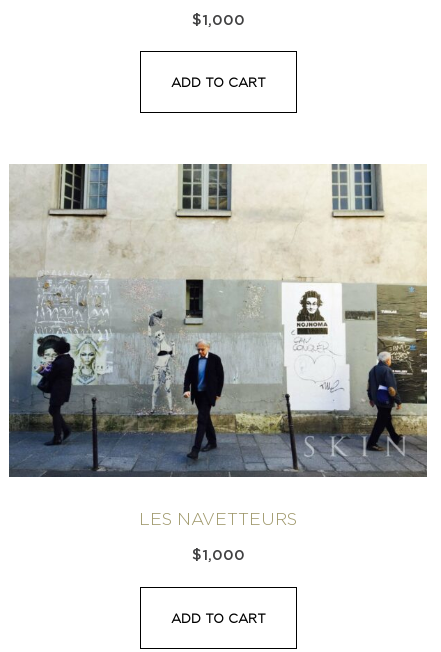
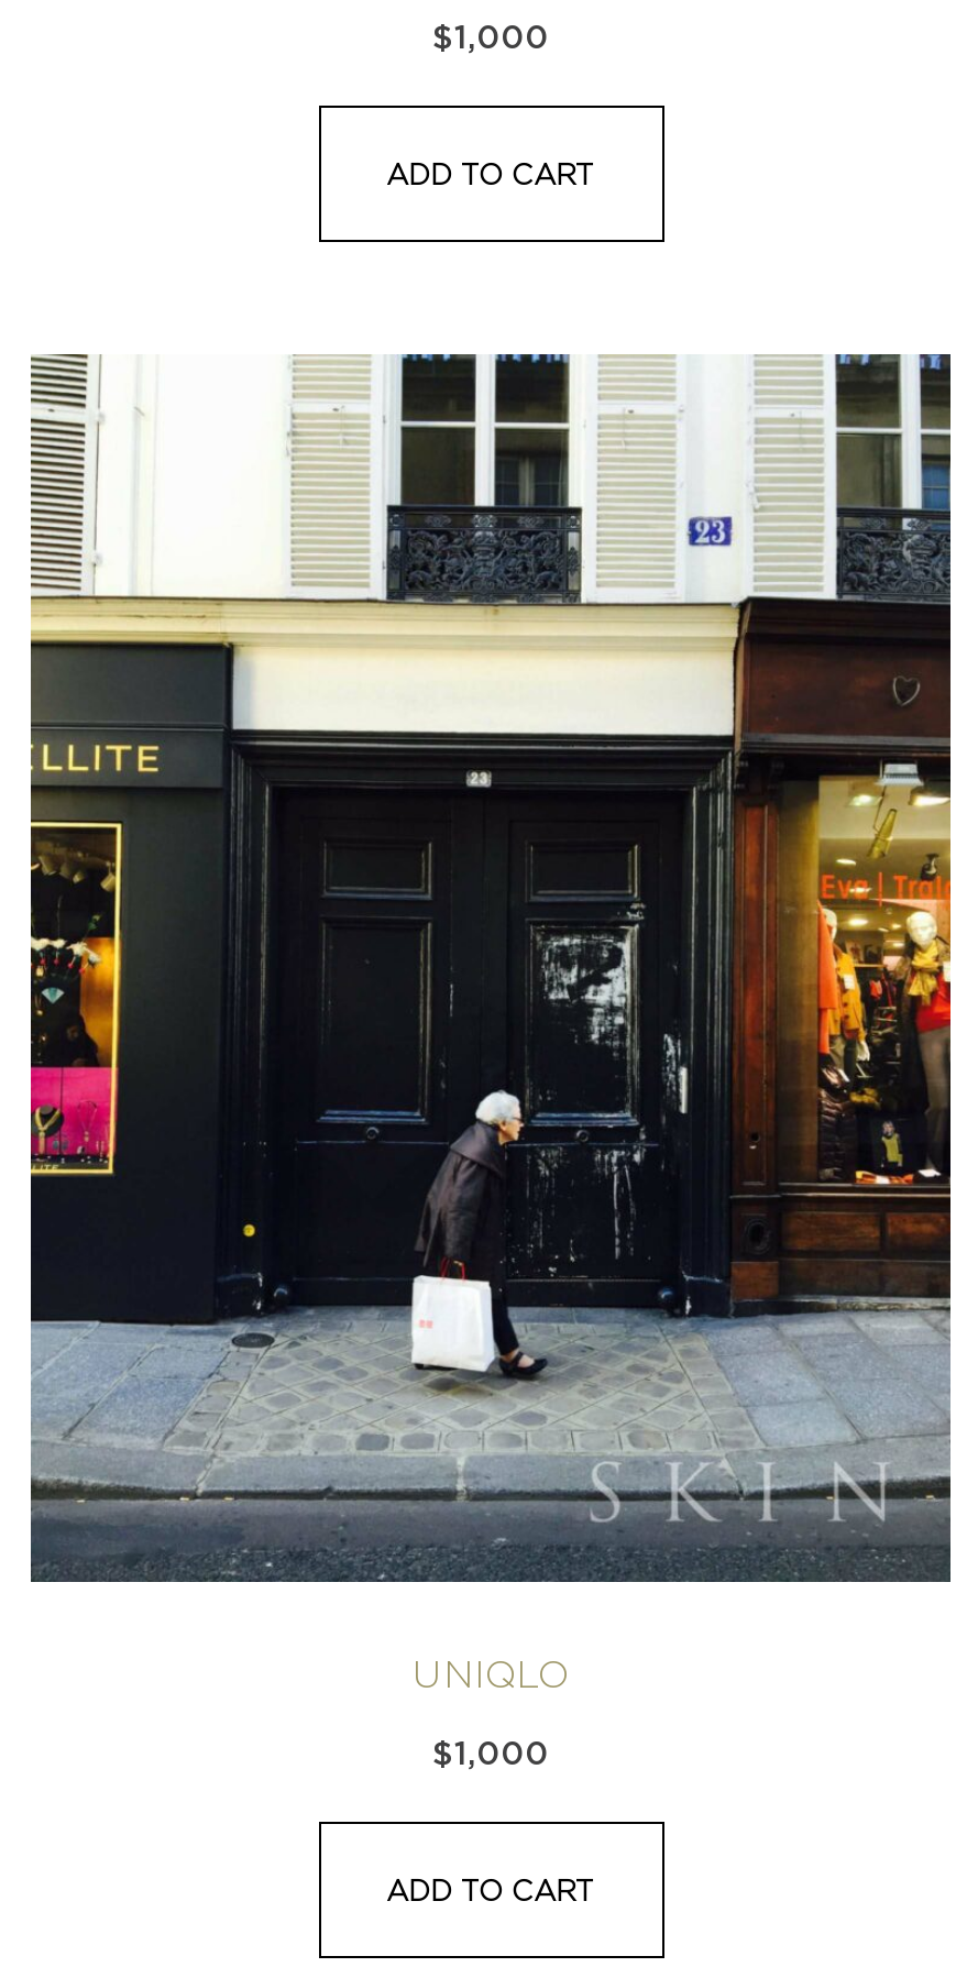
[9,163,428,529] [image] | LES NAVETTEURS -> [29,351,953,1695] [image] | UNIQLO

